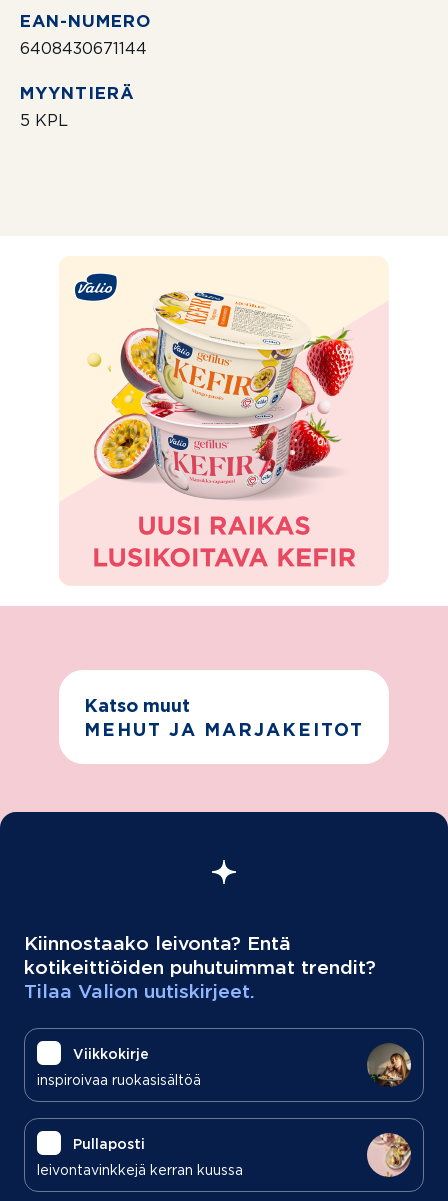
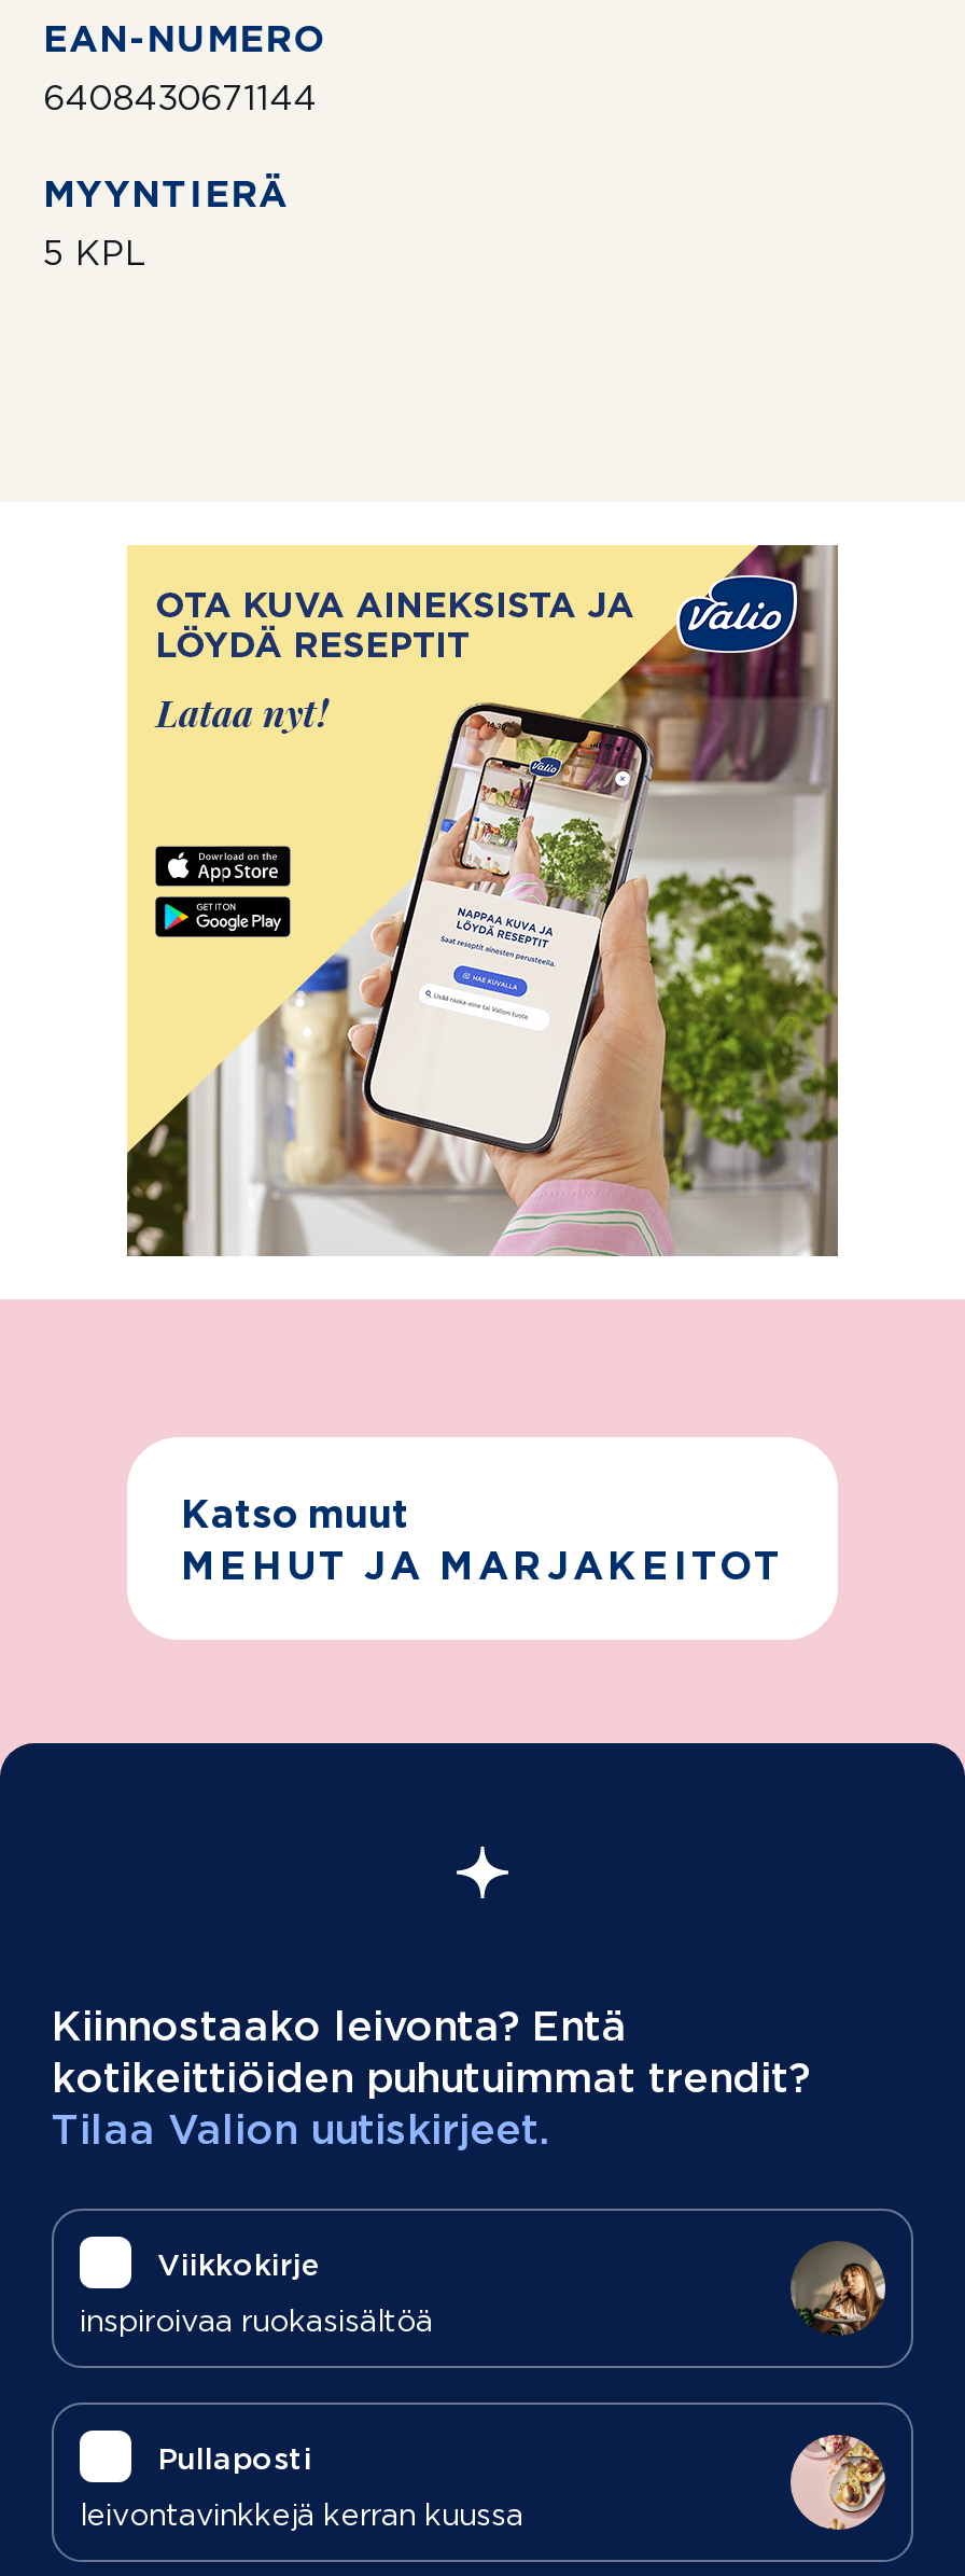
[59,256,389,586] [image] -> [125,543,840,1258] [image]

